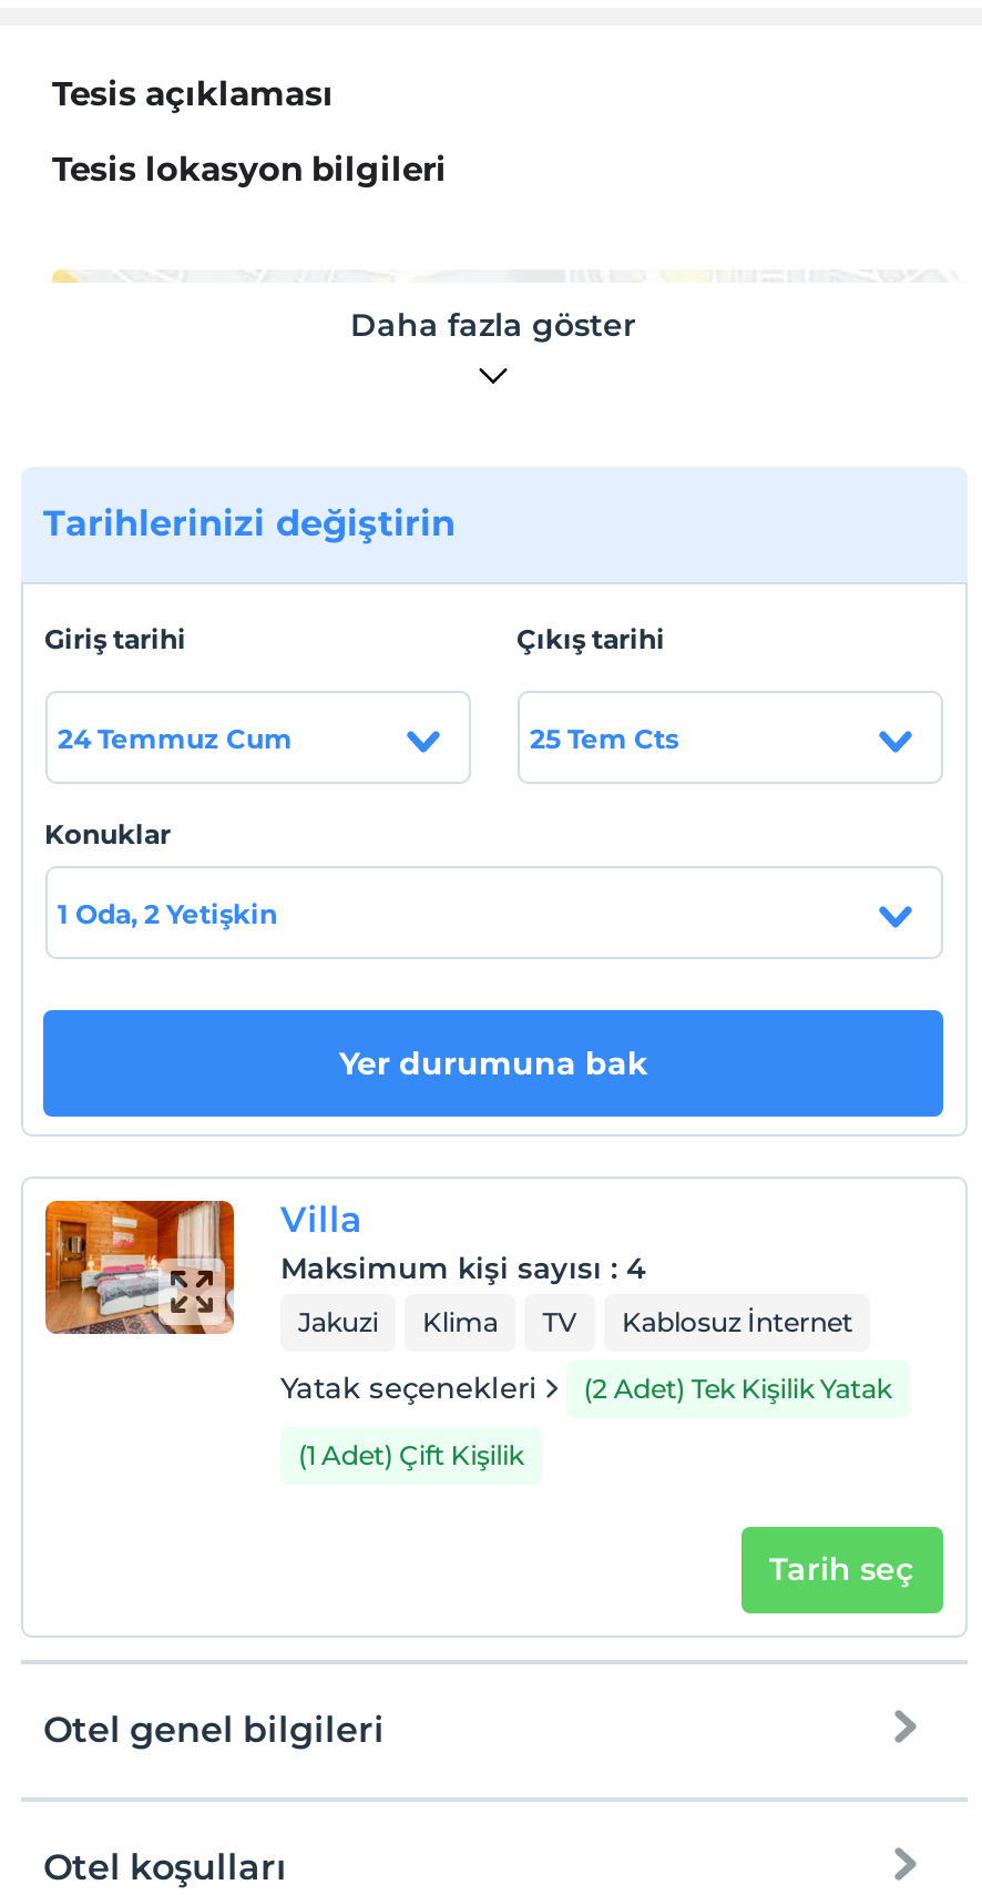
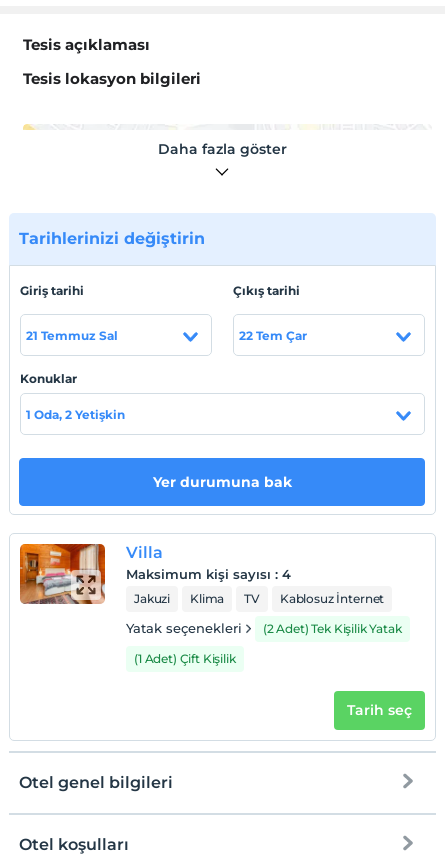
[58,721,293,754] 24 Temmuz Cum -> [25,327,117,342] 21 Temmuz Sal
[530,721,678,754] 25 Tem Cts -> [238,327,306,342] 22 Tem Çar

